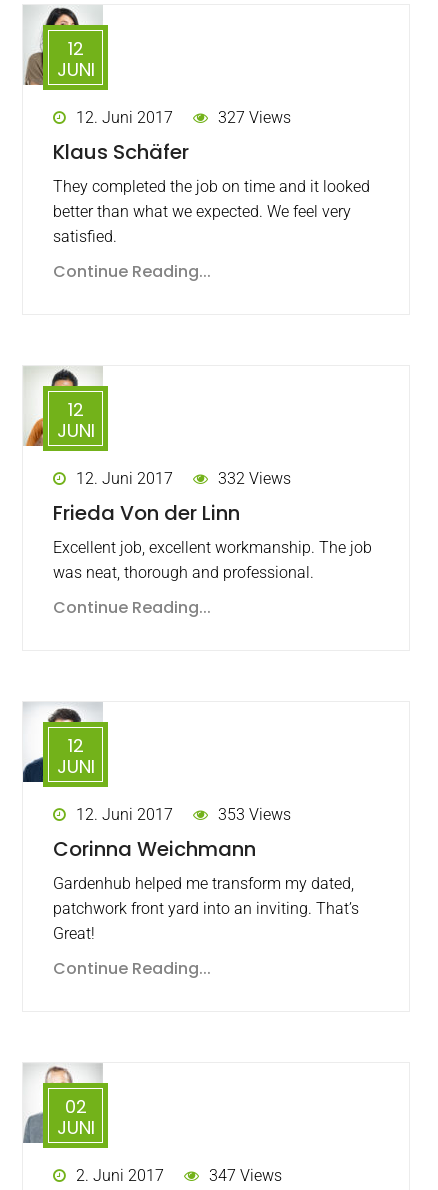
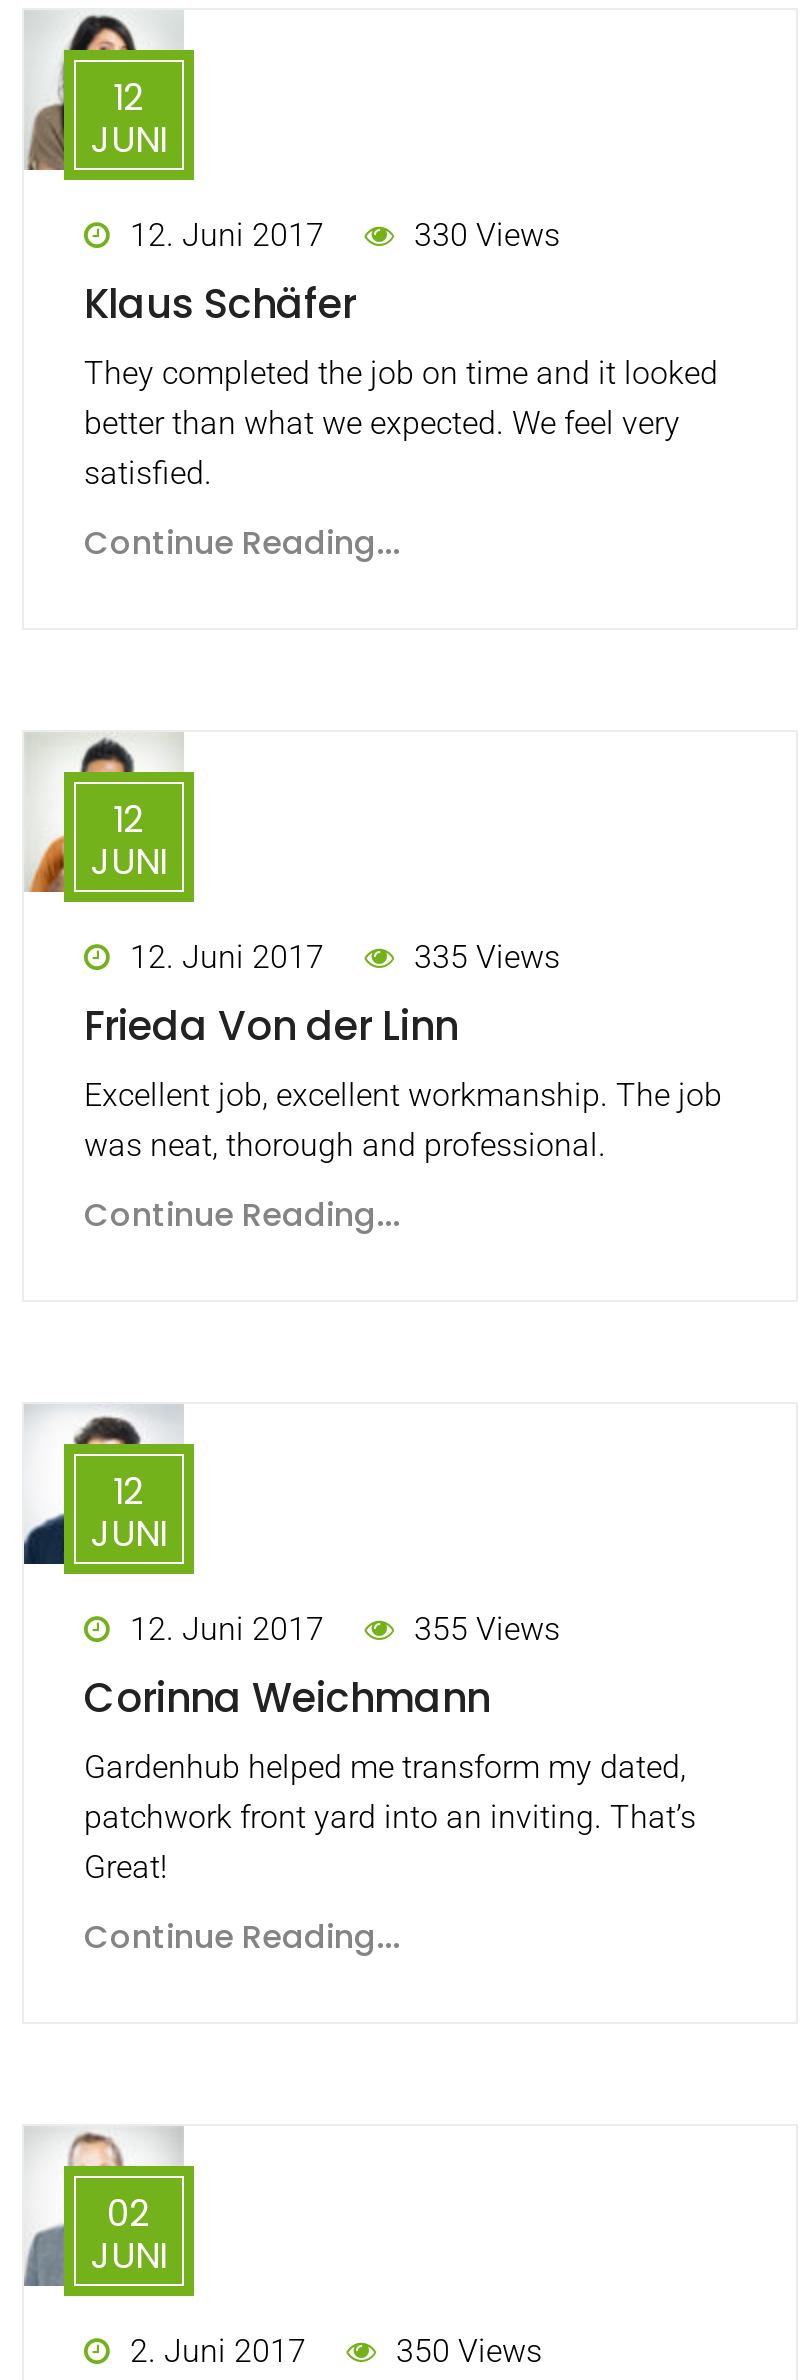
[218,108,291,127] 327 Views -> [414,215,560,253] 330 Views
[218,469,291,488] 332 Views -> [414,937,560,975] 335 Views
[218,805,291,824] 353 Views -> [414,1609,560,1647] 355 Views
[209,1166,282,1185] 347 Views -> [396,2331,542,2369] 350 Views

